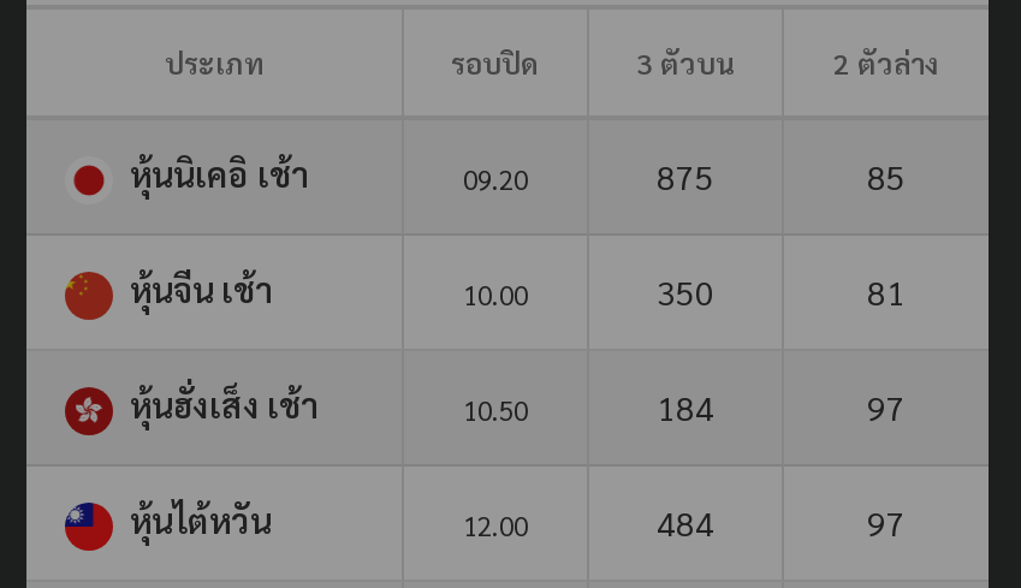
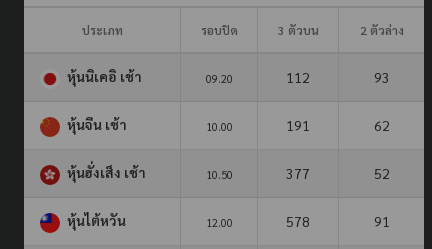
[657,153,714,197] 875 -> [286,68,310,86] 112
[867,153,906,197] 85 -> [373,68,389,86] 93
[657,269,714,312] 350 -> [286,116,310,134] 191
[867,269,906,312] 81 -> [373,116,389,134] 62
[657,384,714,428] 184 -> [286,164,310,182] 377
[867,384,906,428] 97 -> [373,164,389,182] 52
[657,500,714,543] 484 -> [286,212,310,230] 578
[867,500,906,543] 97 -> [373,212,389,230] 91

